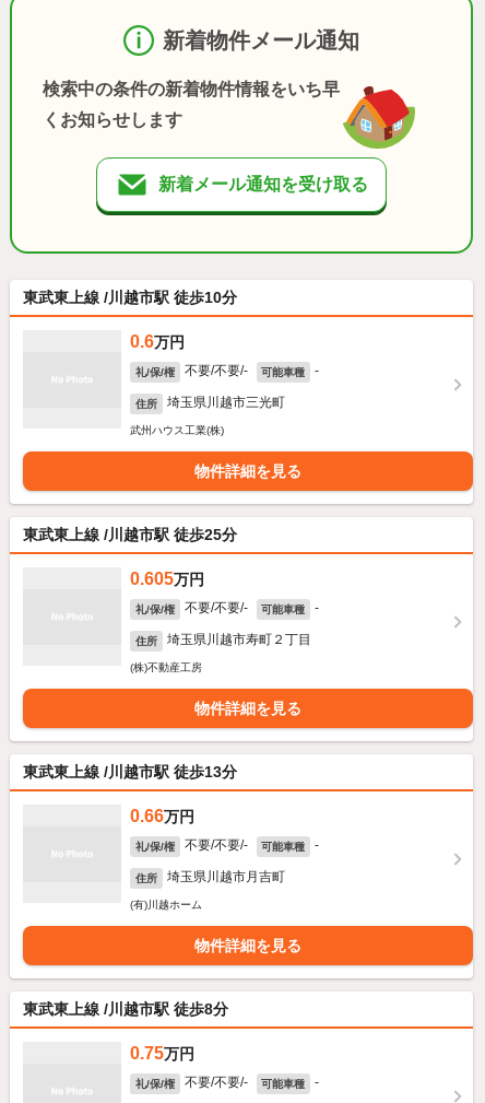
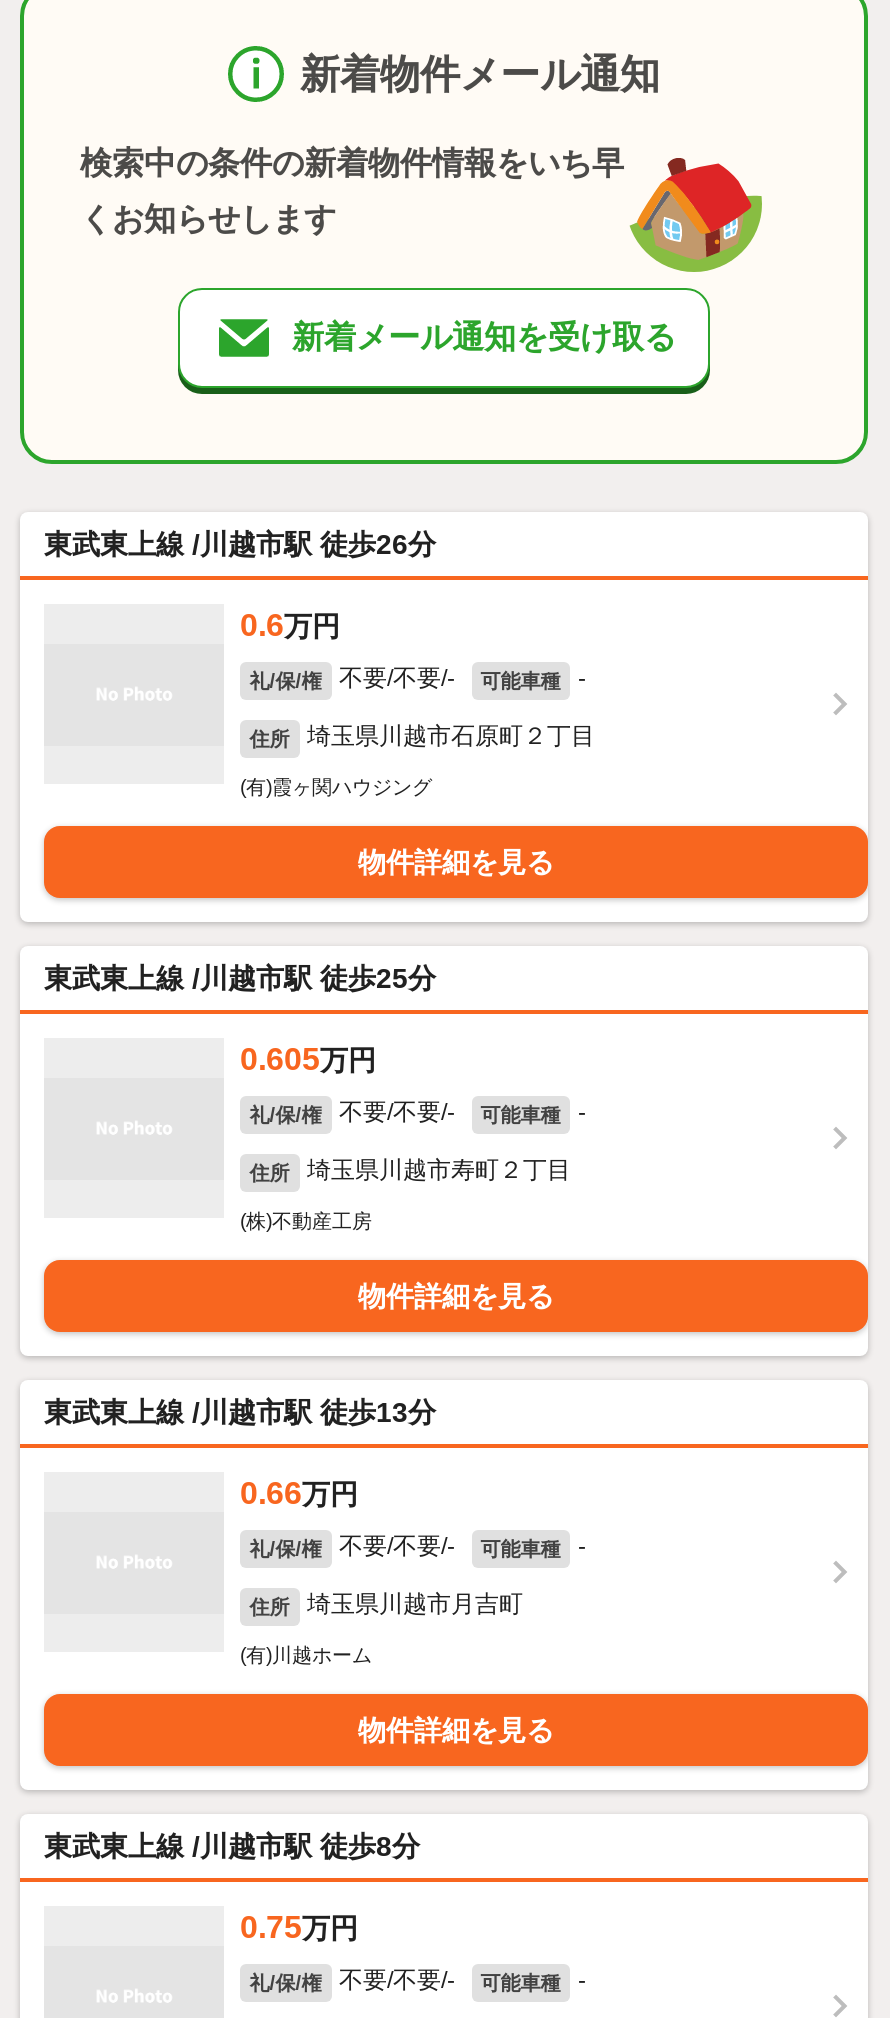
[23,289,237,306] 東武東上線 /川越市駅 徒歩10分 -> [44,529,436,561] 東武東上線 /川越市駅 徒歩26分
[167,395,285,410] 埼玉県川越市三光町 -> [307,723,595,751] 埼玉県川越市石原町２丁目
[130,424,224,436] 武州ハウス工業(株) -> [240,777,432,799] (有)霞ヶ関ハウジング

